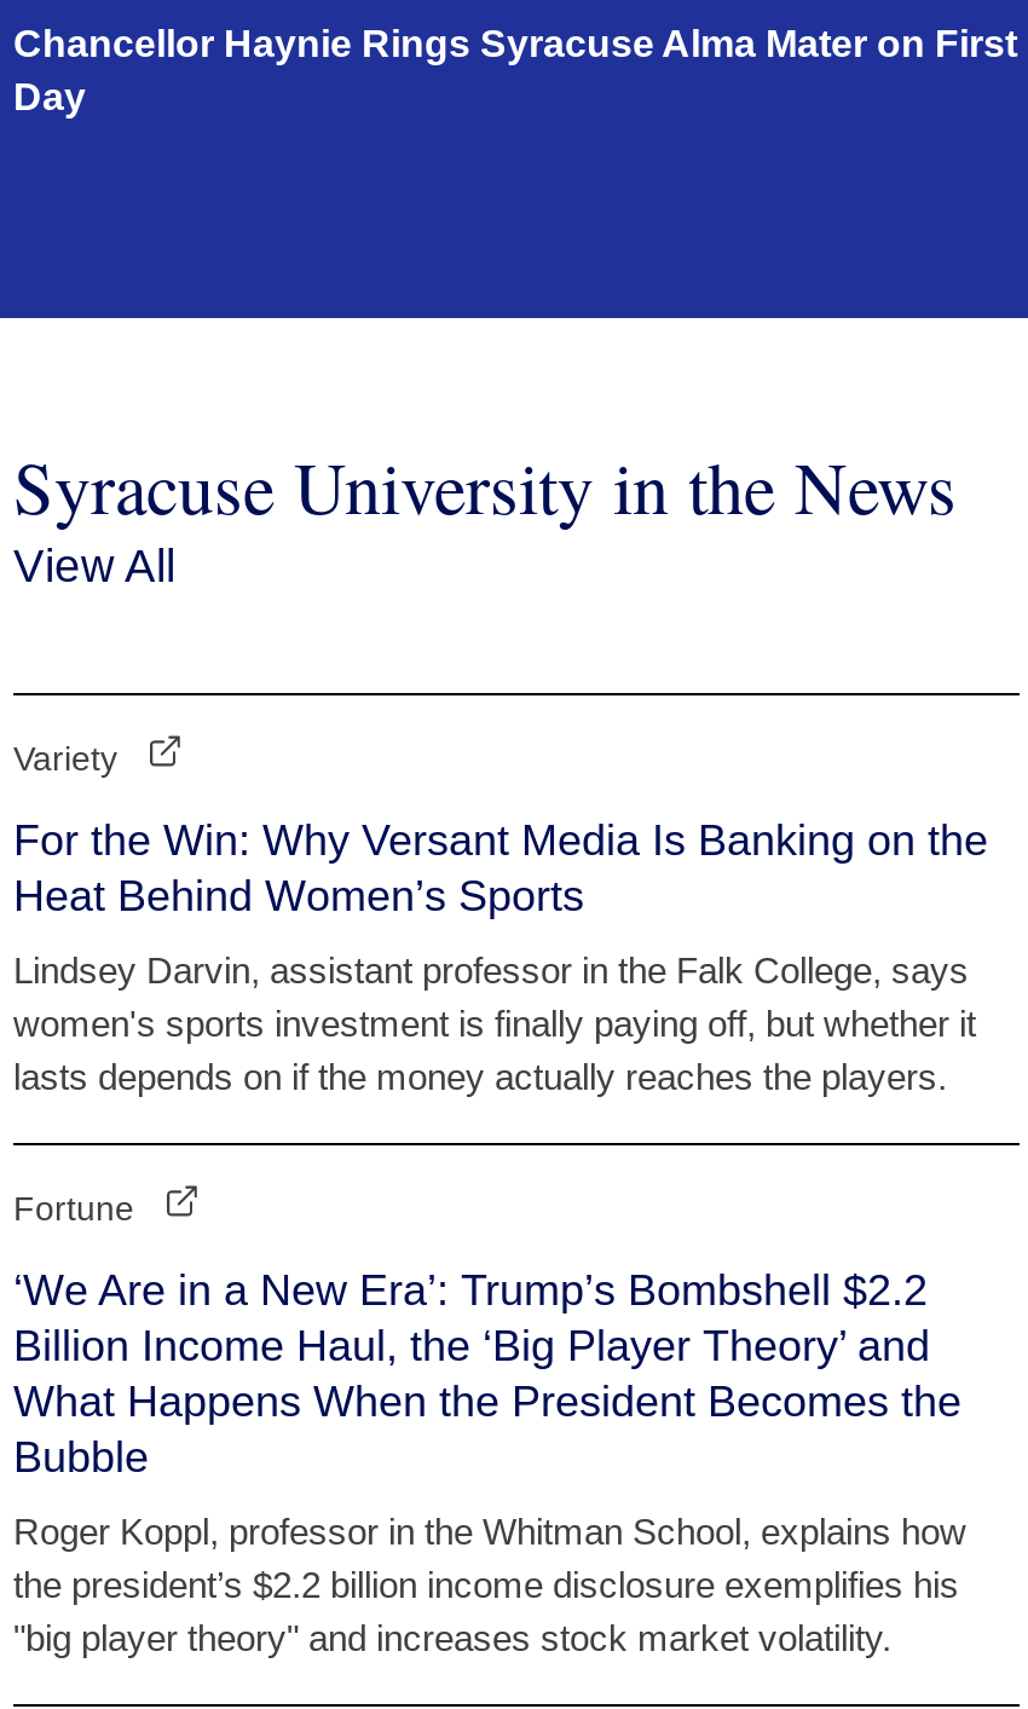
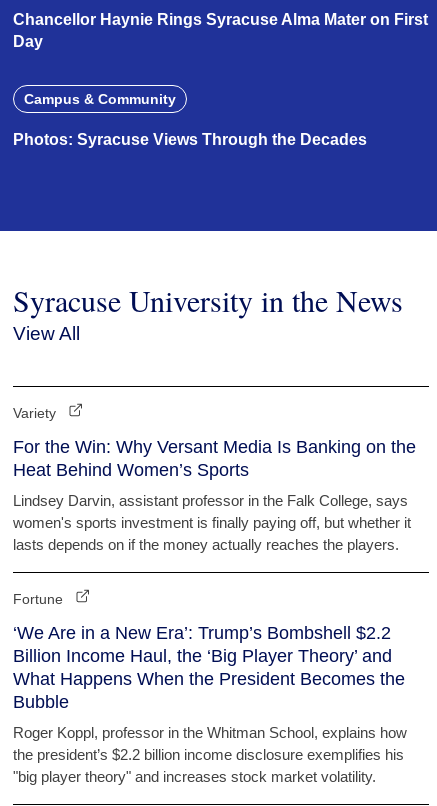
none -> [13,91,367,148] Campus & Community | Photos: Syracuse Views Through the Decades

